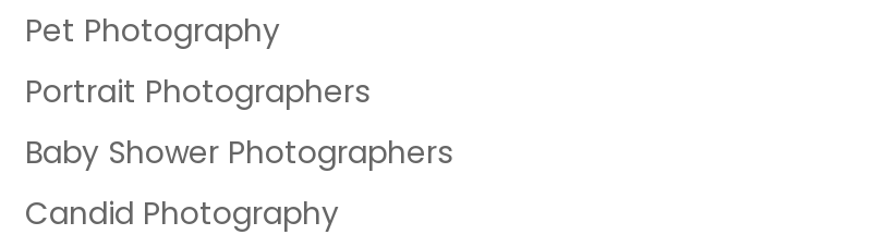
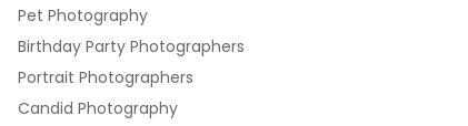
none -> [18,35,245,57] Birthday Party Photographers
moved [25,69,369,113] -> [18,66,193,88]: Portrait Photographers
[25,130,452,174] Baby Shower Photographers -> none

